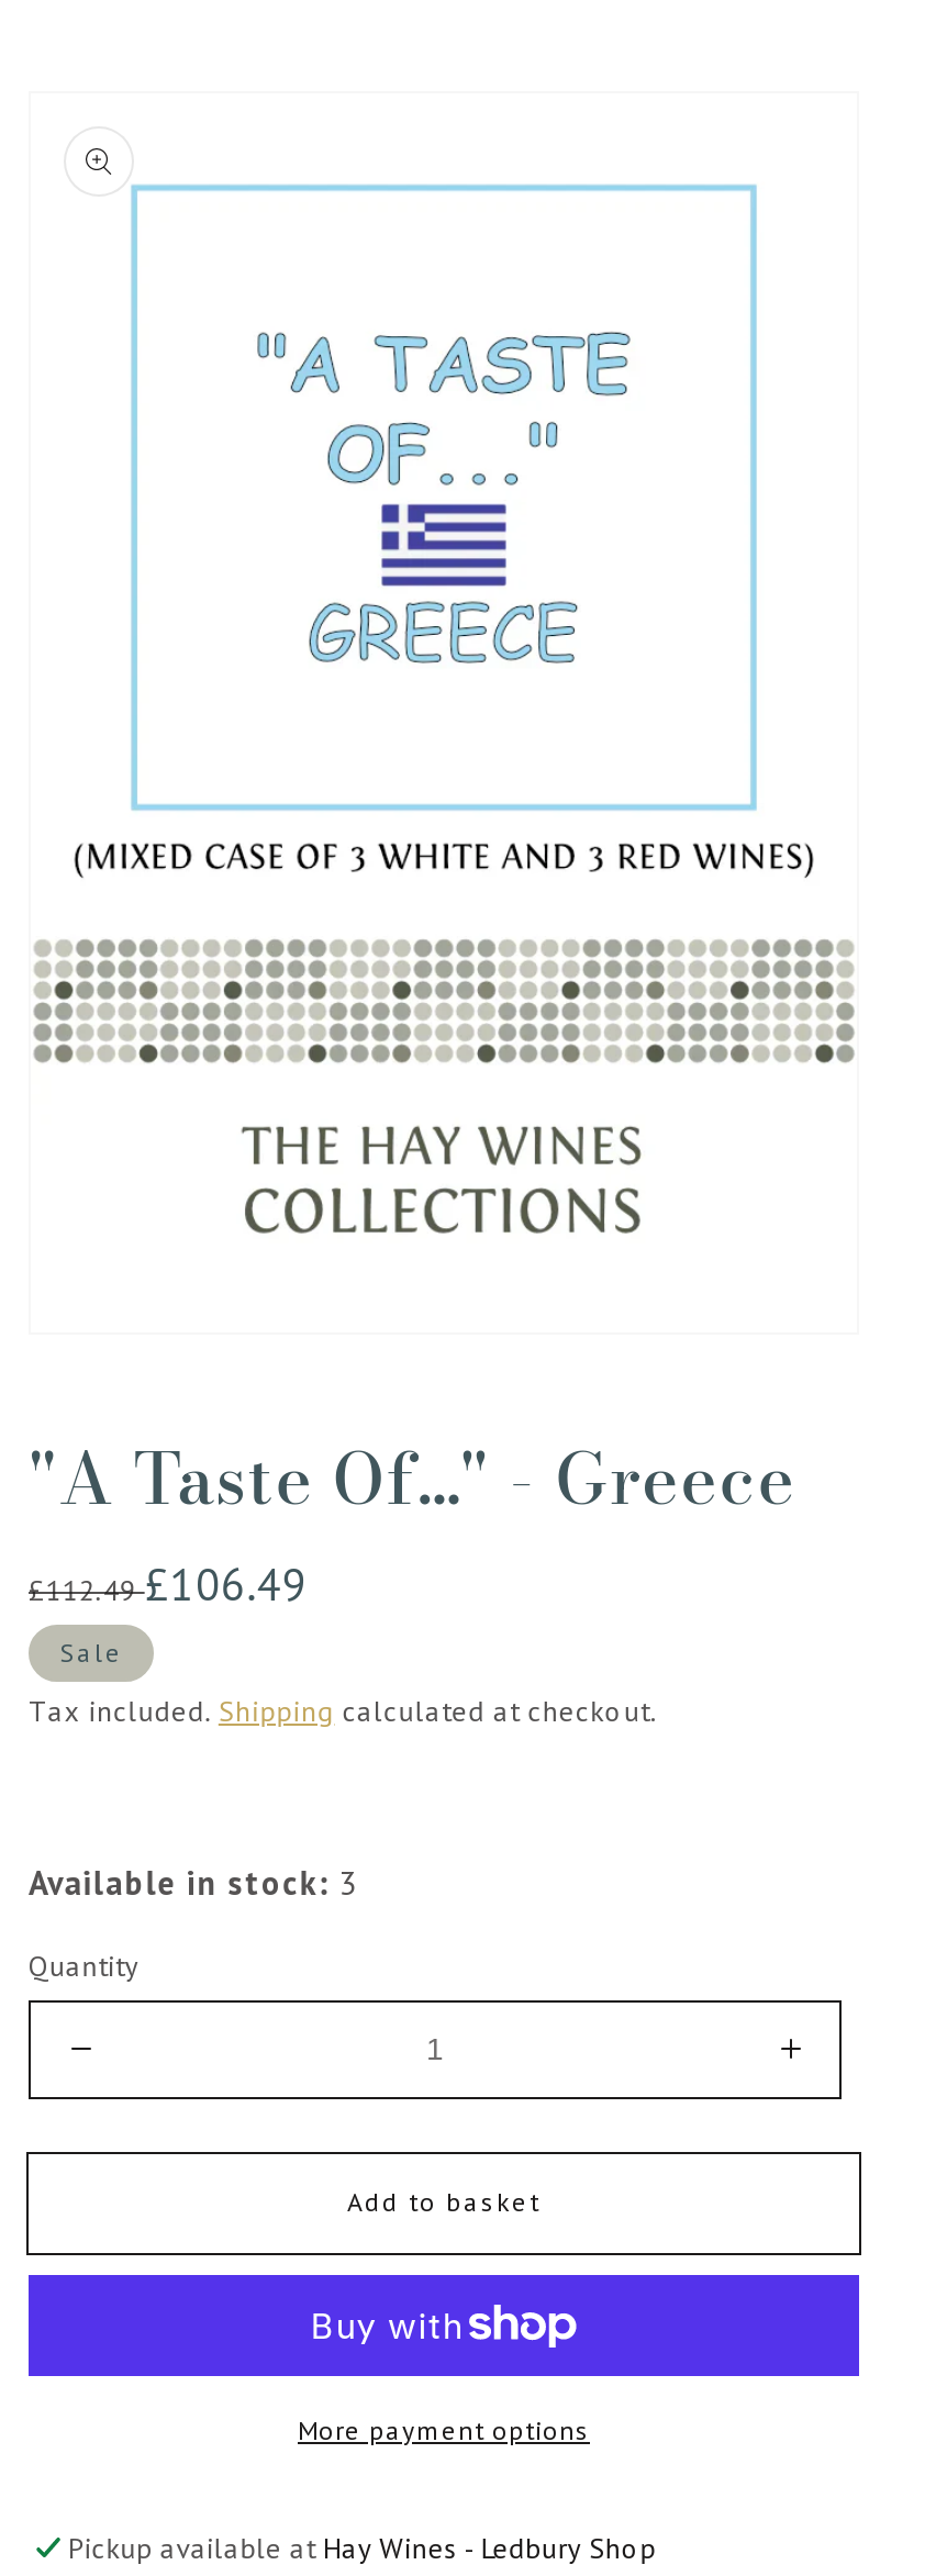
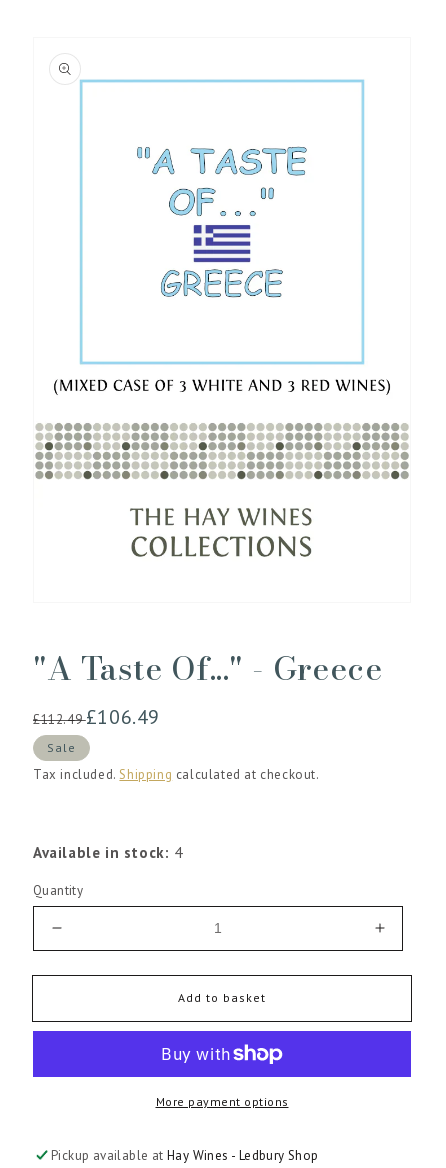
[29,1862,357,1904] Available in stock: 3 -> [33,843,183,862] Available in stock: 4

